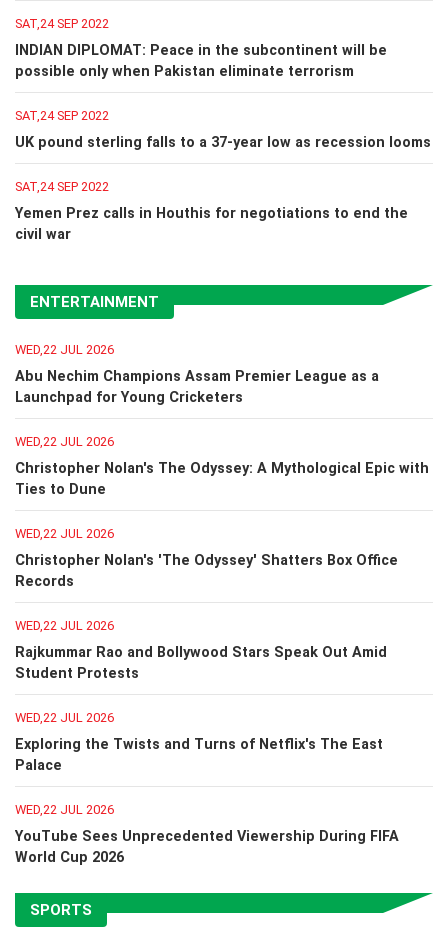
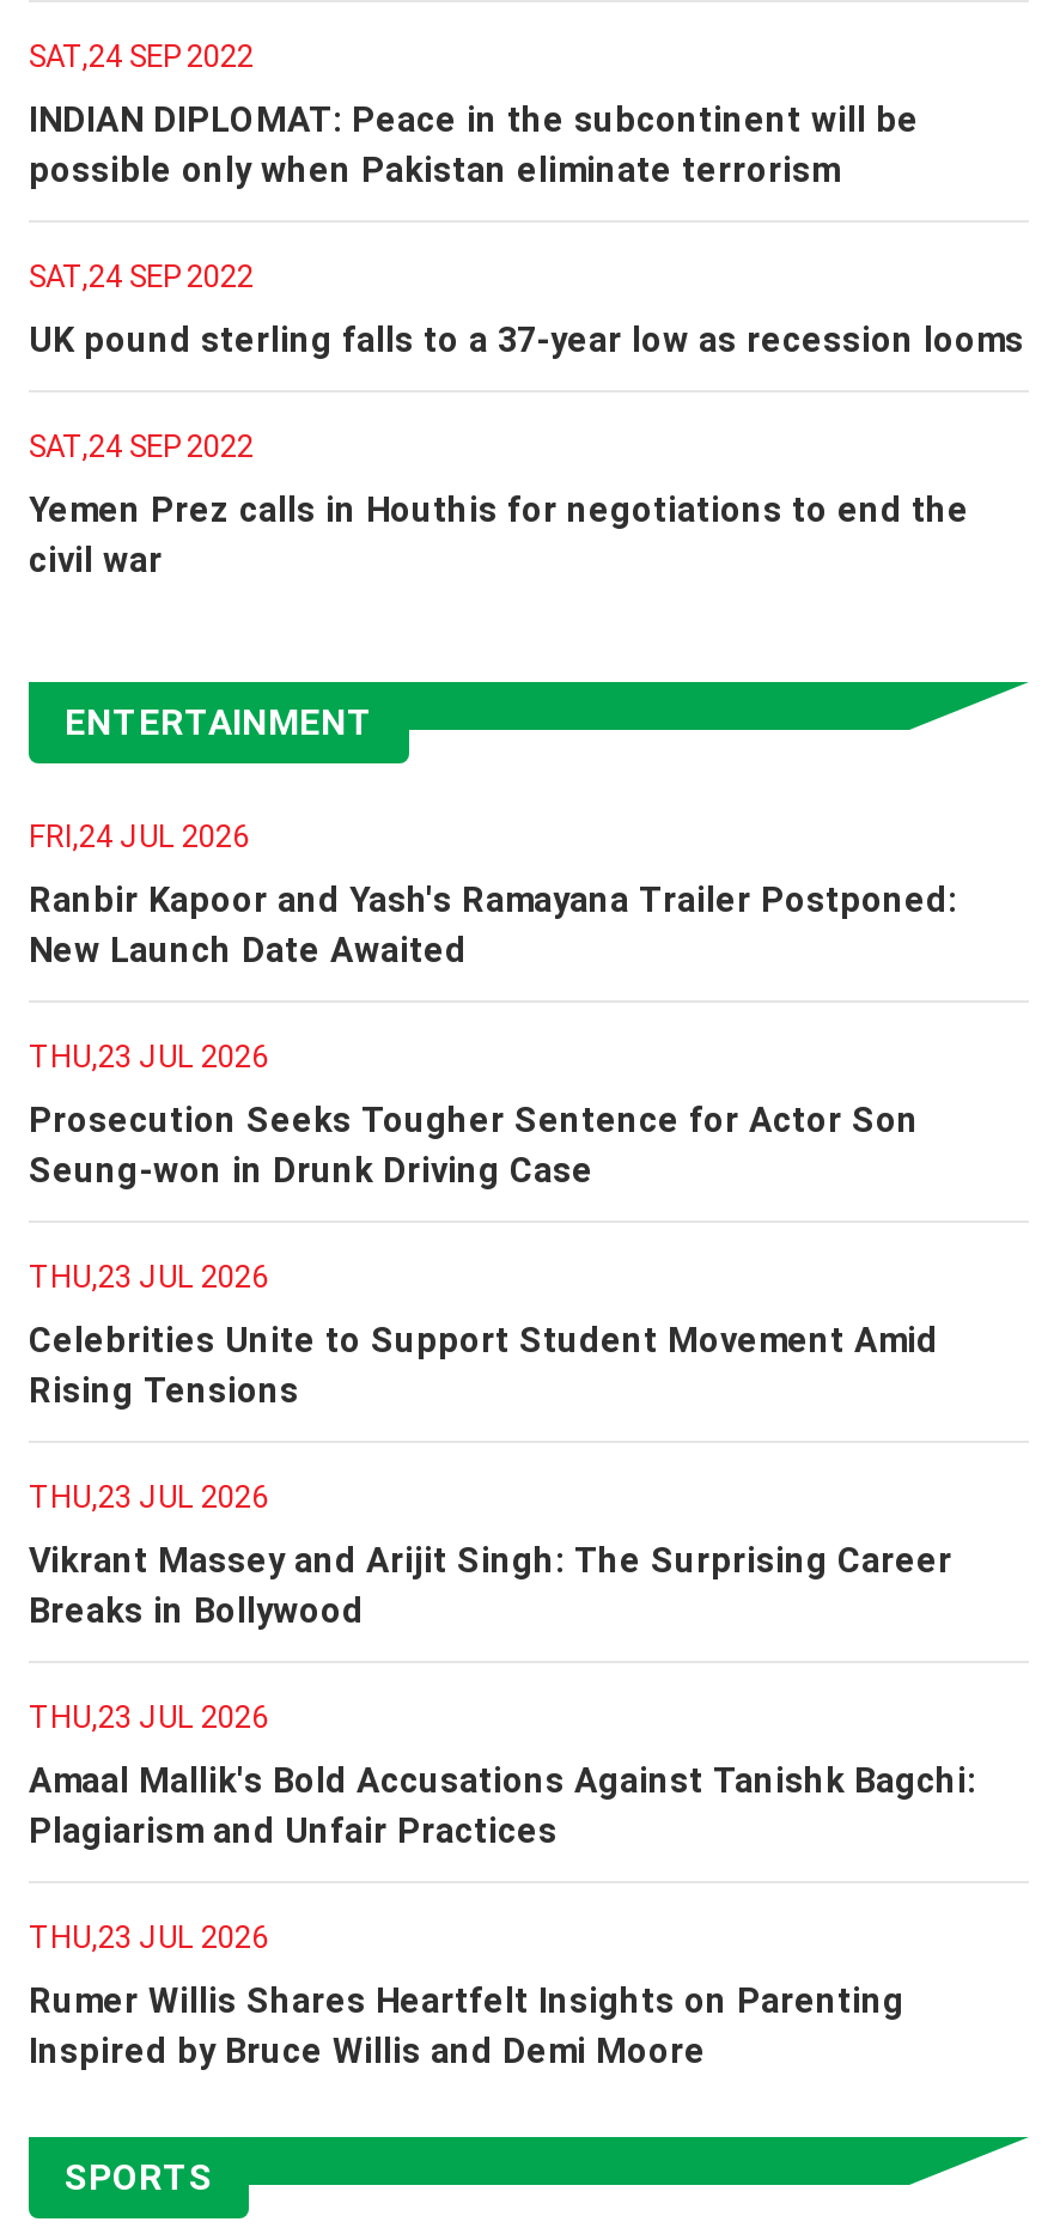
[15,342,114,357] WED,22 JUL 2026 -> [29,818,249,854] FRI,24 JUL 2026
[15,368,379,406] Abu Nechim Champions Assam Premier League as a | Launchpad for Young Cricketers -> [29,880,957,971] Ranbir Kapoor and Yash's Ramayana Trailer Postponed: | New Launch Date Awaited
[15,434,114,449] WED,22 JUL 2026 -> [29,1038,268,1074] THU,23 JUL 2026
[15,460,429,498] Christopher Nolan's The Odyssey: A Mythological Epic with | Ties to Dune -> [29,1101,919,1192] Prosecution Seeks Tougher Sentence for Actor Son | Seung-won in Drunk Driving Case
[15,526,114,541] WED,22 JUL 2026 -> [29,1259,268,1294] THU,23 JUL 2026
[15,552,398,590] Christopher Nolan's 'The Odyssey' Shatters Box Office | Records -> [29,1321,938,1412] Celebrities Unite to Support Student Movement Amid | Rising Tensions
[15,618,114,633] WED,22 JUL 2026 -> [29,1479,268,1515] THU,23 JUL 2026
[15,644,387,682] Rajkummar Rao and Bollywood Stars Speak Out Amid | Student Protests -> [29,1541,952,1632] Vikrant Massey and Arijit Singh: The Surprising Career | Breaks in Bollywood
[15,710,114,725] WED,22 JUL 2026 -> [29,1699,268,1735] THU,23 JUL 2026
[15,736,383,774] Exploring the Twists and Turns of Netflix's The East | Palace -> [29,1761,976,1852] Amaal Mallik's Bold Accusations Against Tanishk Bagchi: | Plagiarism and Unfair Practices
[15,802,114,817] WED,22 JUL 2026 -> [29,1919,268,1955] THU,23 JUL 2026
[15,828,399,866] YouTube Sees Unprecedented Viewership During FIFA | World Cup 2026 -> [29,1981,904,2072] Rumer Willis Shares Heartfelt Insights on Parenting | Inspired by Bruce Willis and Demi Moore

